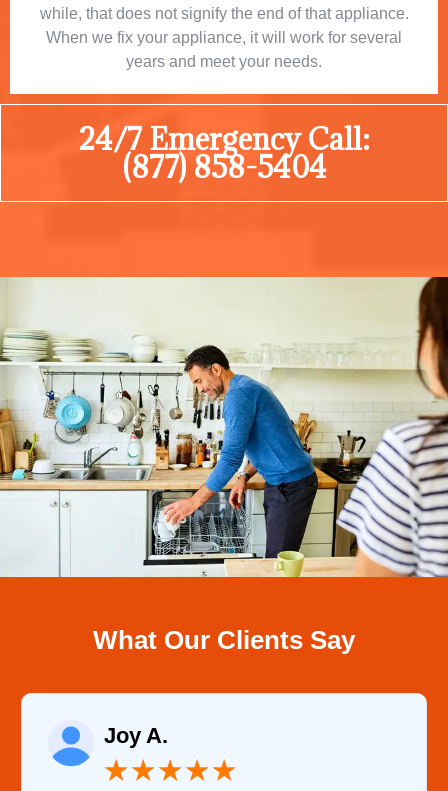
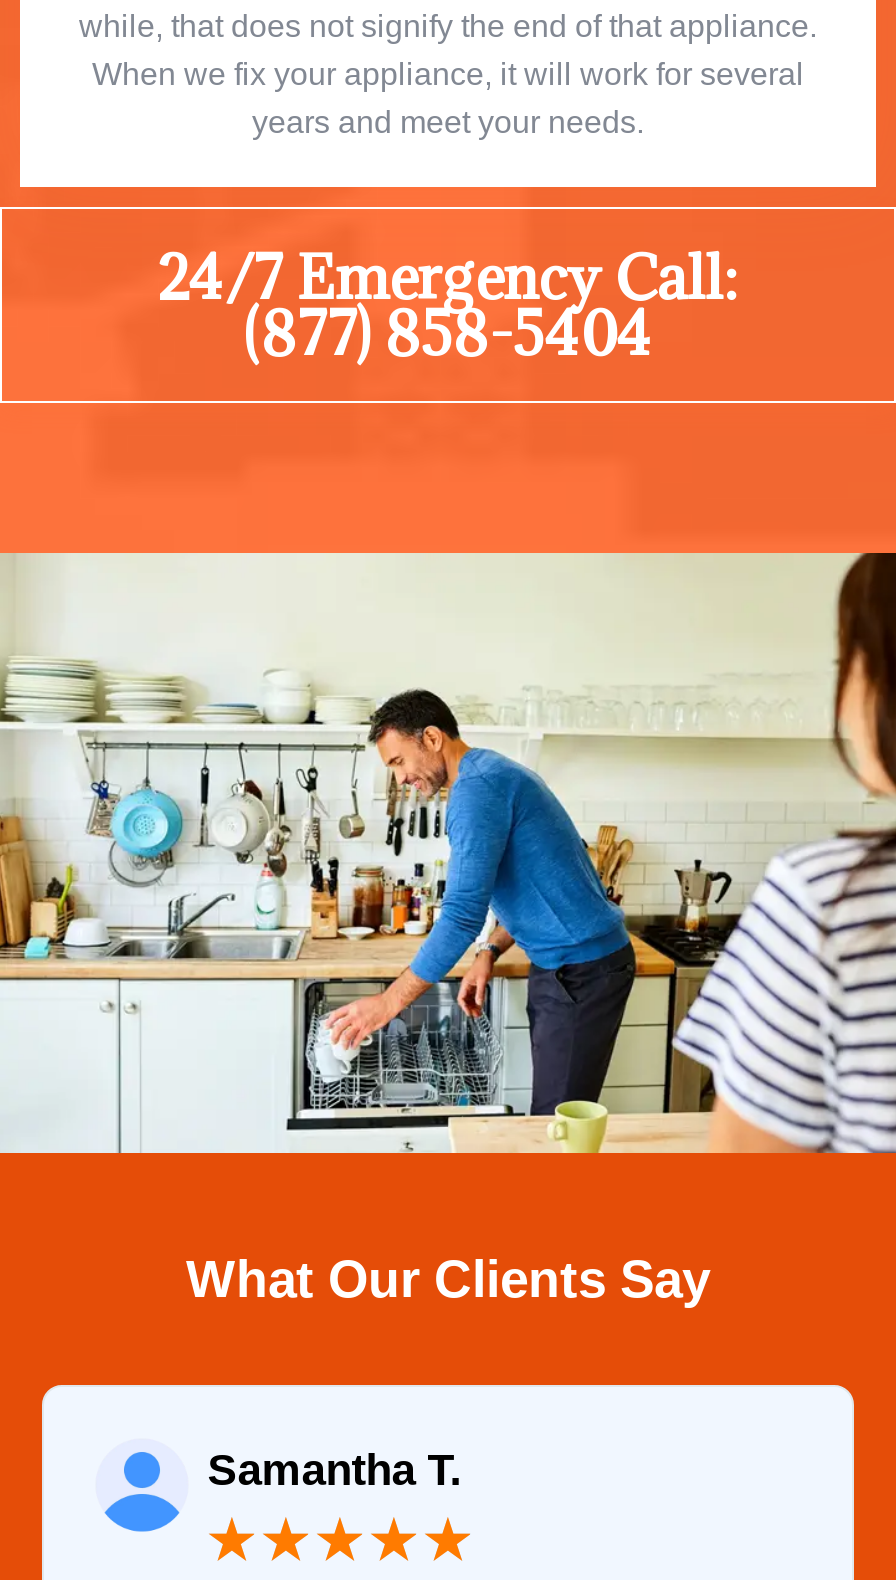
[104,723,168,748] Joy A. -> [207,1444,461,1494] Samantha T.

